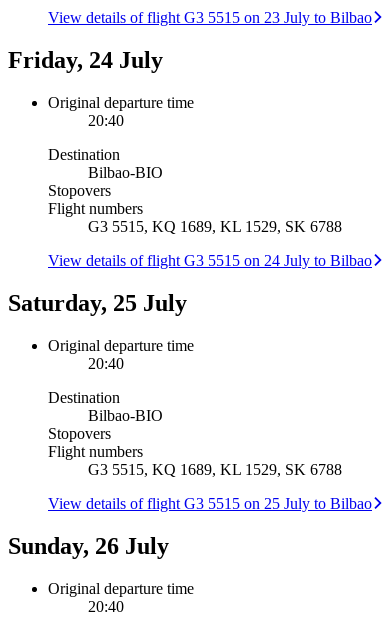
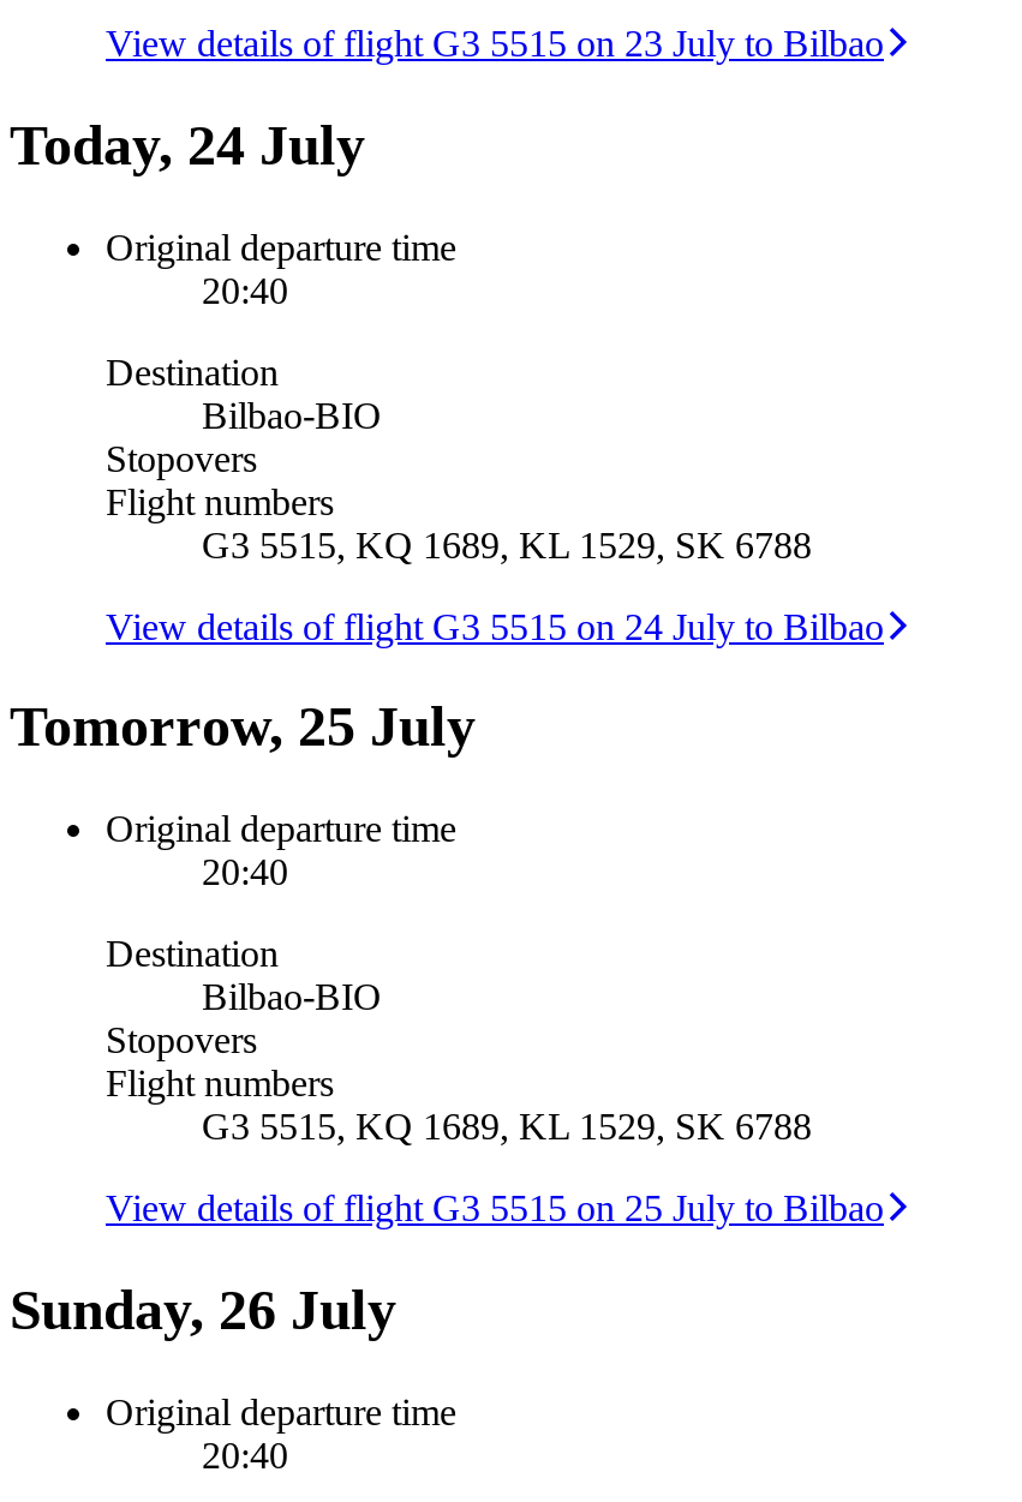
[8,47,163,73] Friday, 24 July -> [10,113,365,176] Today, 24 July
[8,290,187,316] Saturday, 25 July -> [10,696,476,759] Tomorrow, 25 July

